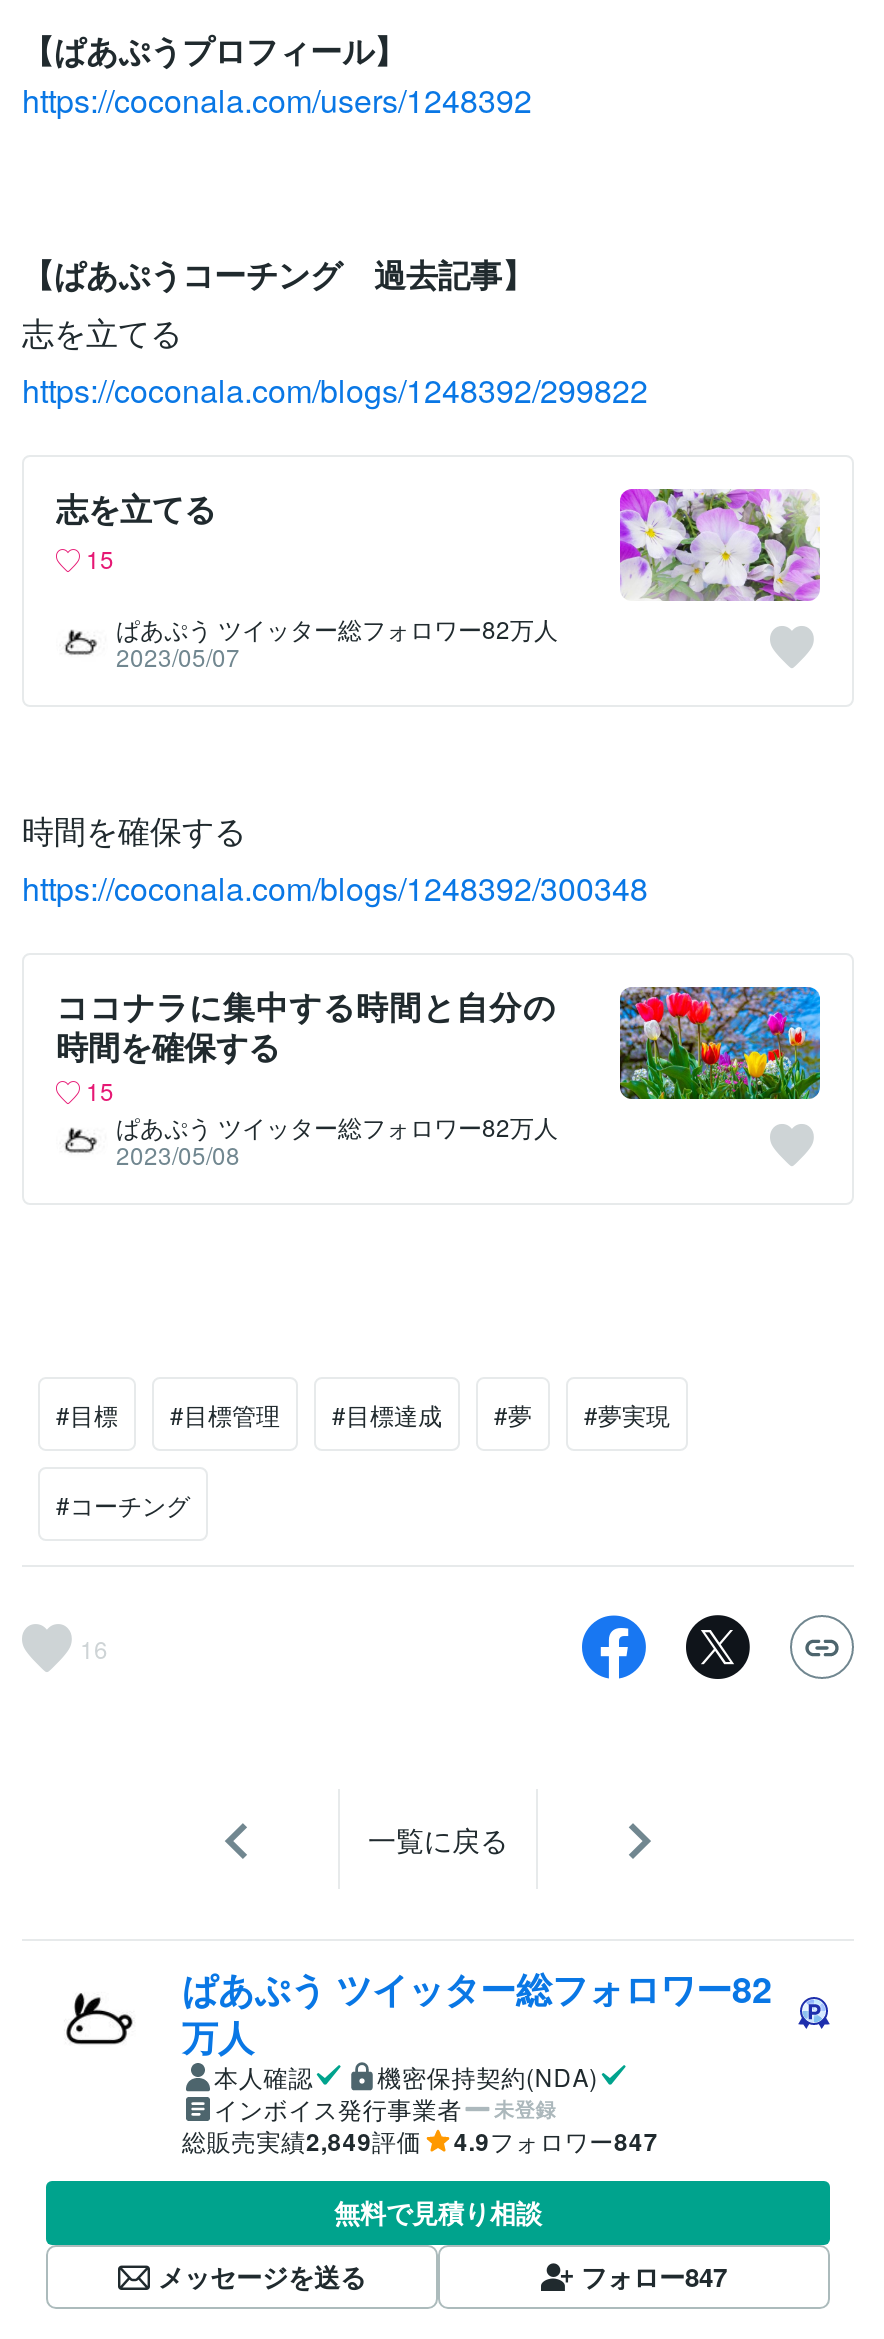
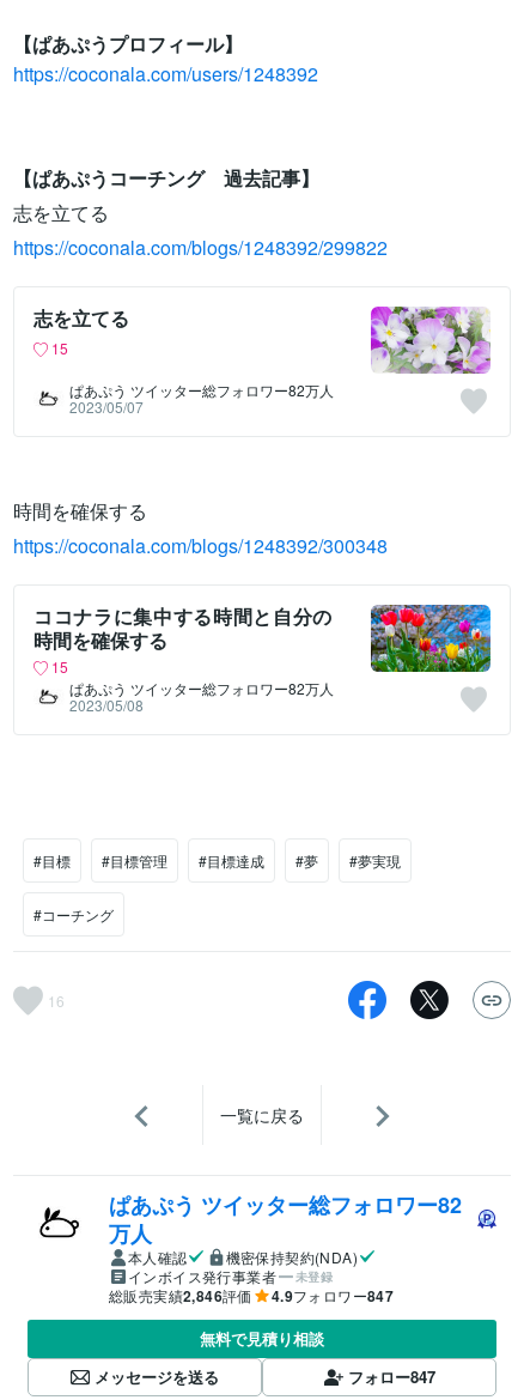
[182,2123,422,2159] 総販売実績2,849評価 -> [109,1285,252,1307] 総販売実績2,846評価

